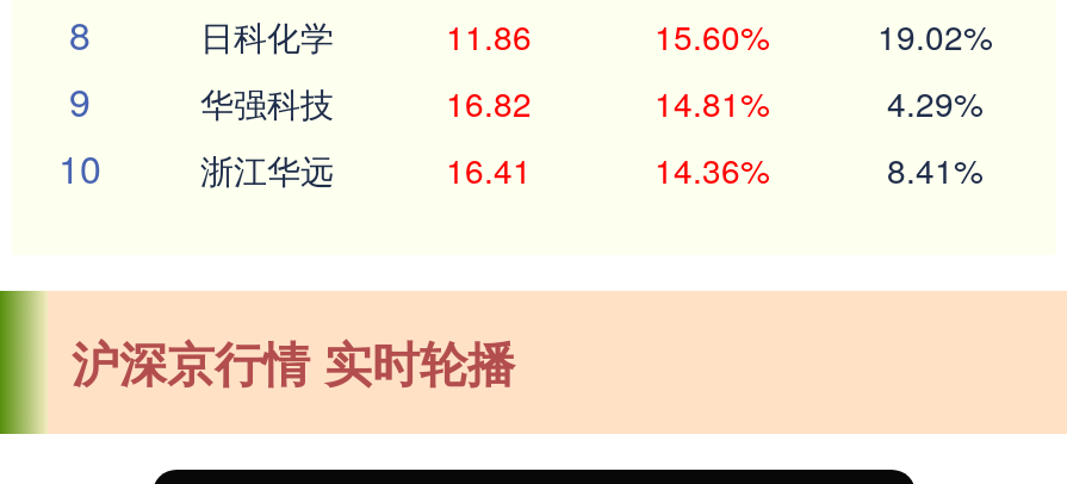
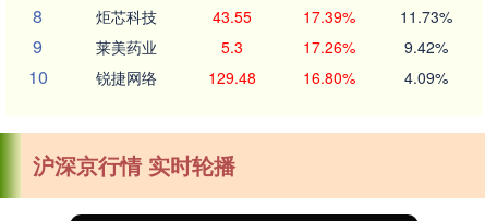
[200,13,992,61] 日科化学 | 11.86 | 15.60% | 19.02% -> [96,6,452,28] 炬芯科技 | 43.55 | 17.39% | 11.73%
[200,80,982,127] 华强科技 | 16.82 | 14.81% | 4.29% -> [96,36,447,58] 莱美药业 | 5.3 | 17.26% | 9.42%
[200,146,982,194] 浙江华远 | 16.41 | 14.36% | 8.41% -> [96,67,447,89] 锐捷网络 | 129.48 | 16.80% | 4.09%

